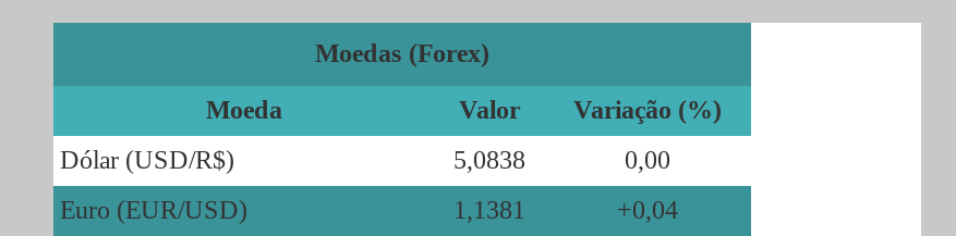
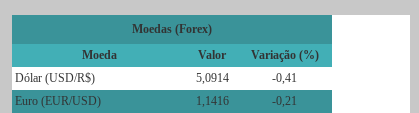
[453,145,525,176] 5,0838 -> [195,71,228,85] 5,0914
[625,145,670,176] 0,00 -> [272,71,297,85] -0,41
[453,195,525,226] 1,1381 -> [195,94,228,108] 1,1416
[617,195,678,226] +0,04 -> [272,94,297,108] -0,21

